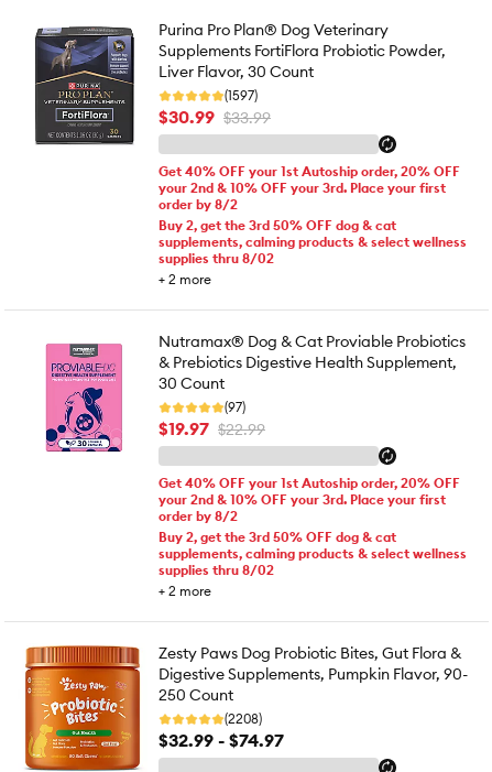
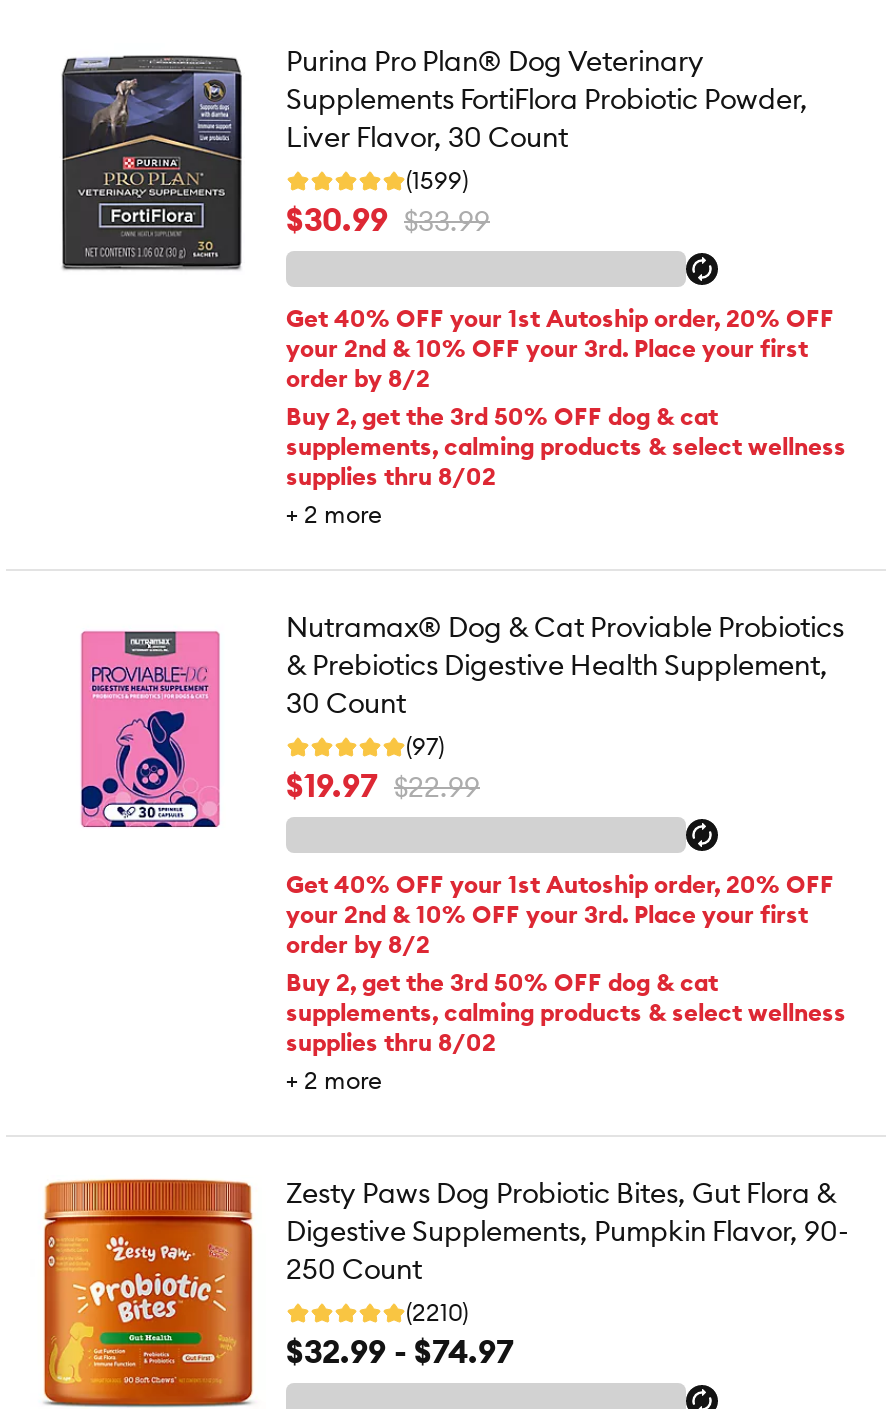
[225,87,258,104] (1597) -> [406,165,468,195] (1599)
[225,710,262,727] (2208) -> [406,1297,468,1327] (2210)

